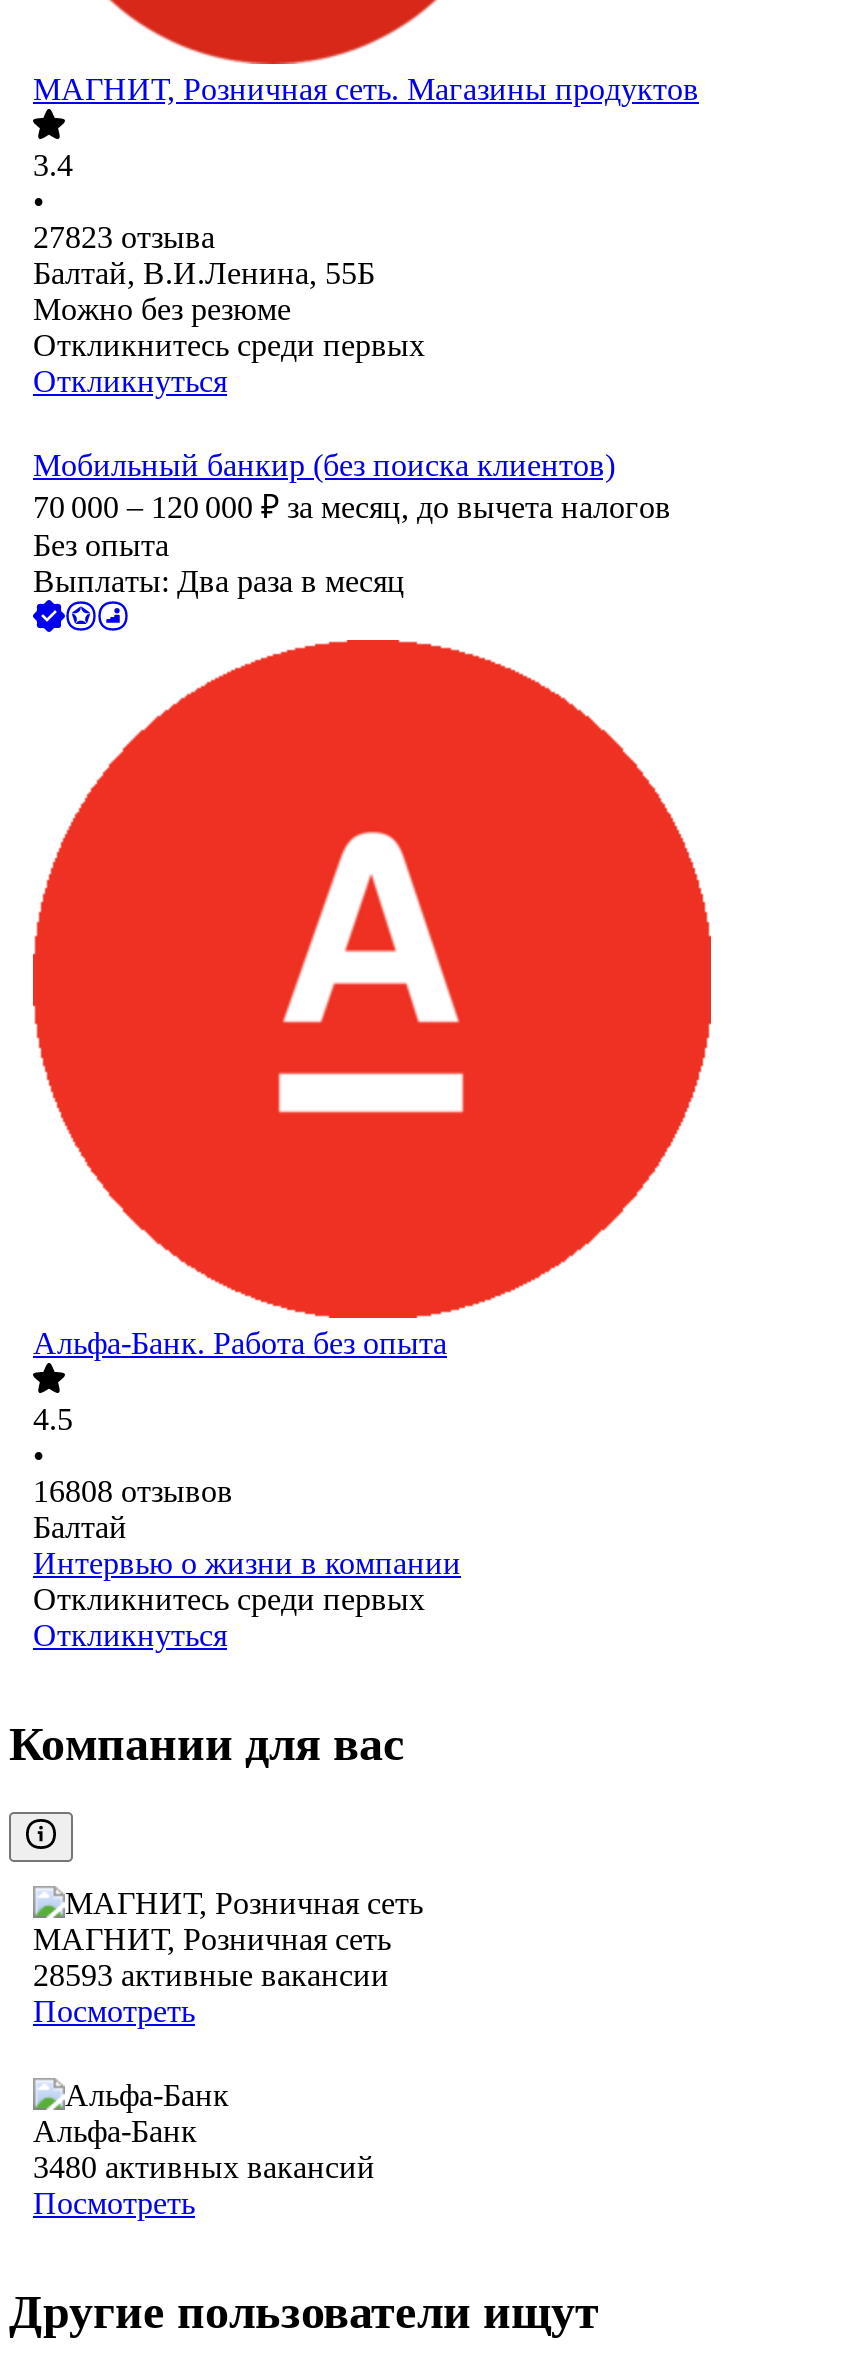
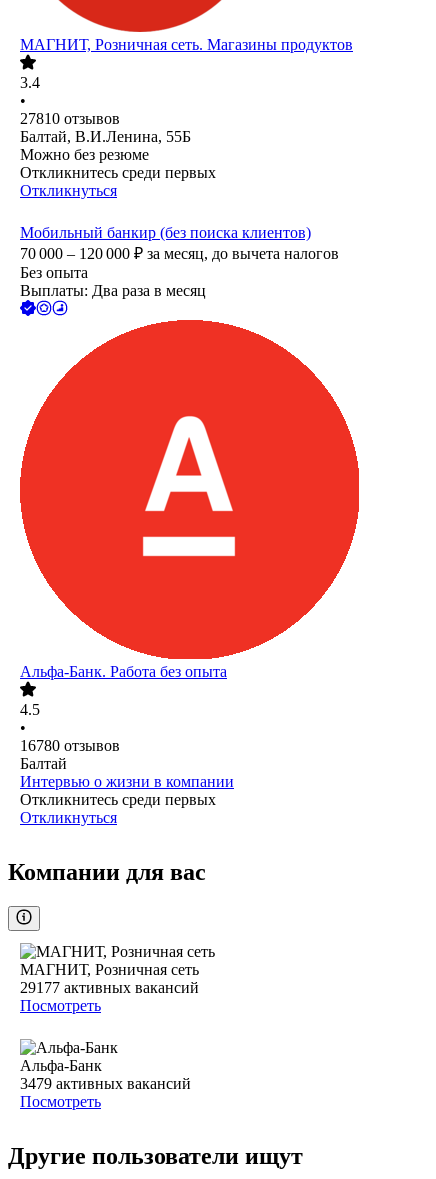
[33,221,215,255] 27823 отзыва -> [20,110,120,127] 27810 отзывов
[33,1475,233,1509] 16808 отзывов -> [20,737,120,754] 16780 отзывов
[33,1959,389,1993] 28593 активные вакансии -> [20,979,199,996] 29177 активных вакансий
[33,2151,375,2185] 3480 активных вакансий -> [20,1075,191,1092] 3479 активных вакансий

